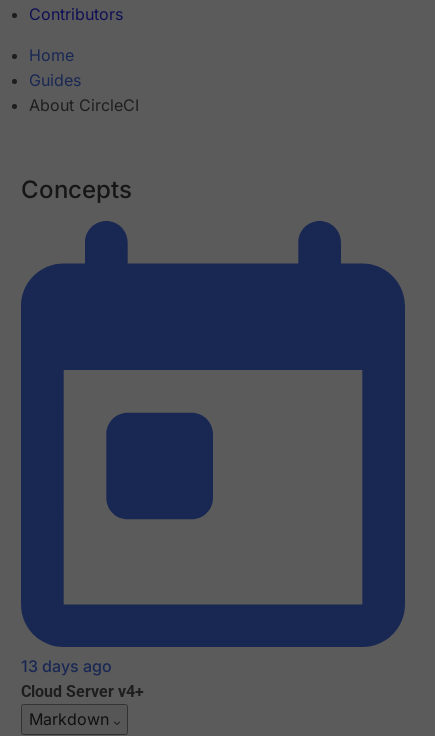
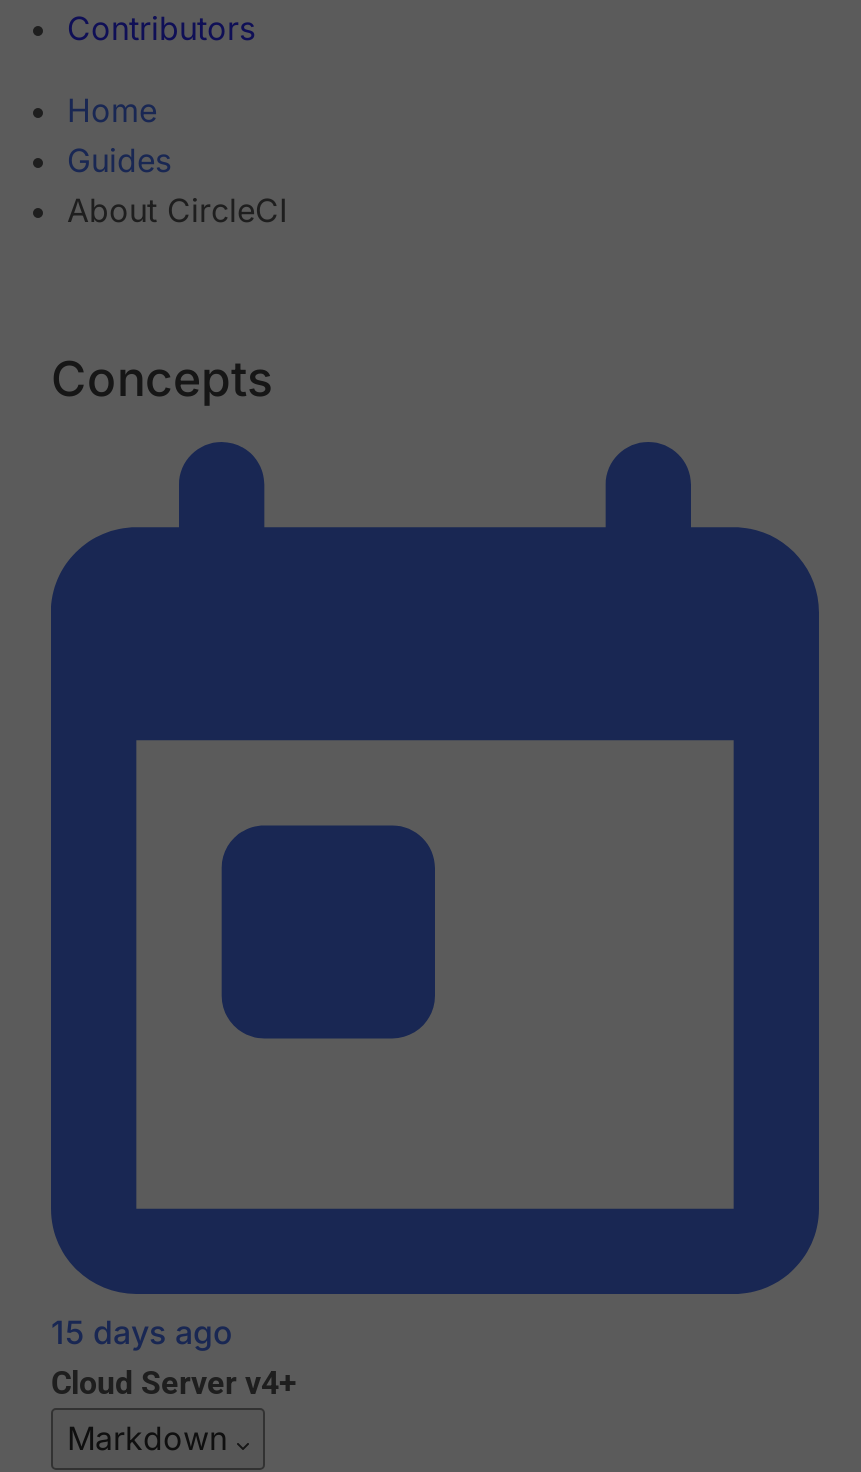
[21,656,112,676] 13 days ago -> [51,1313,233,1353] 15 days ago

